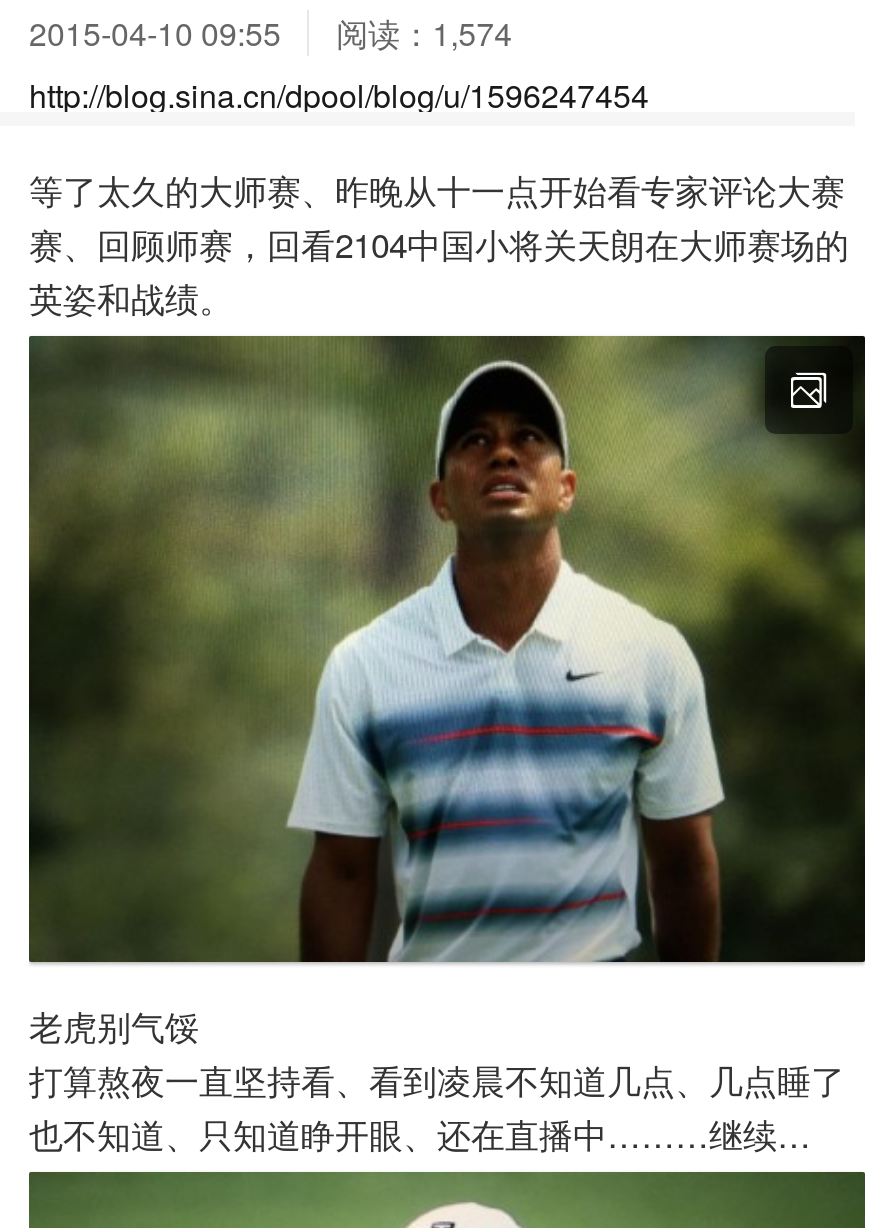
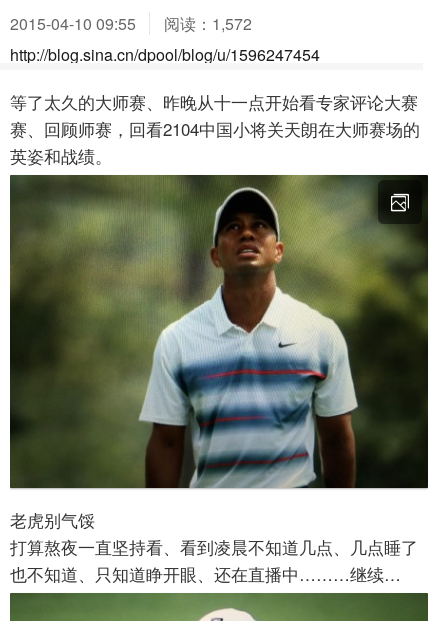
[29,10,512,56] 2015-04-10 09:55 阅读：1,574 -> [10,12,252,35] 2015-04-10 09:55 阅读：1,572

